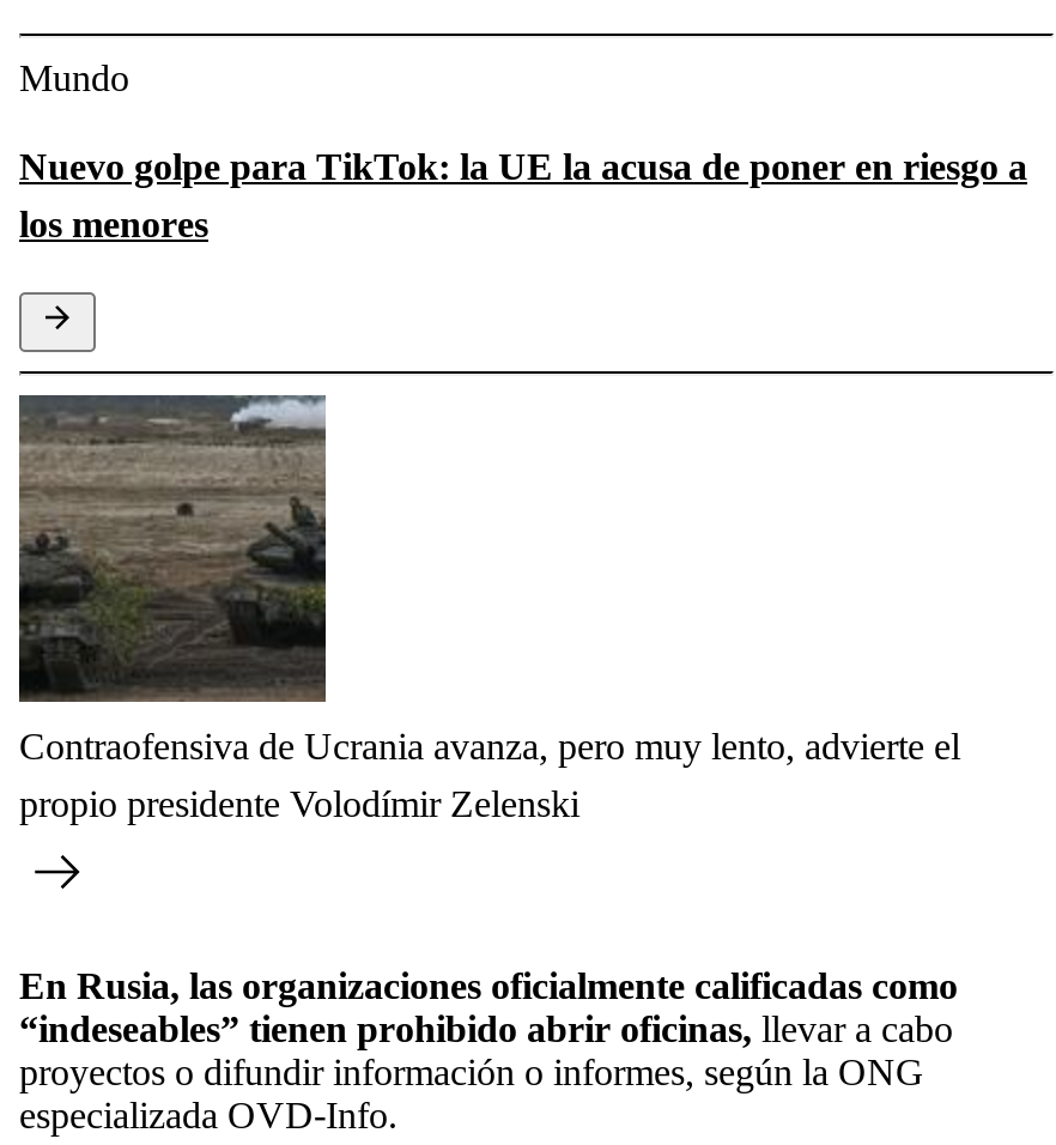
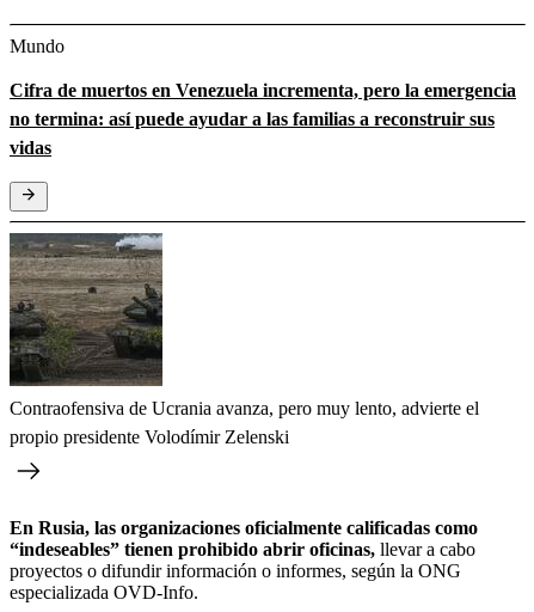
[19,145,1027,243] Nuevo golpe para TikTok: la UE la acusa de poner en riesgo a | los menores -> [10,80,516,157] Cifra de muertos en Venezuela incrementa, pero la emergencia | no termina: así puede ayudar a las familias a reconstruir sus | vidas

